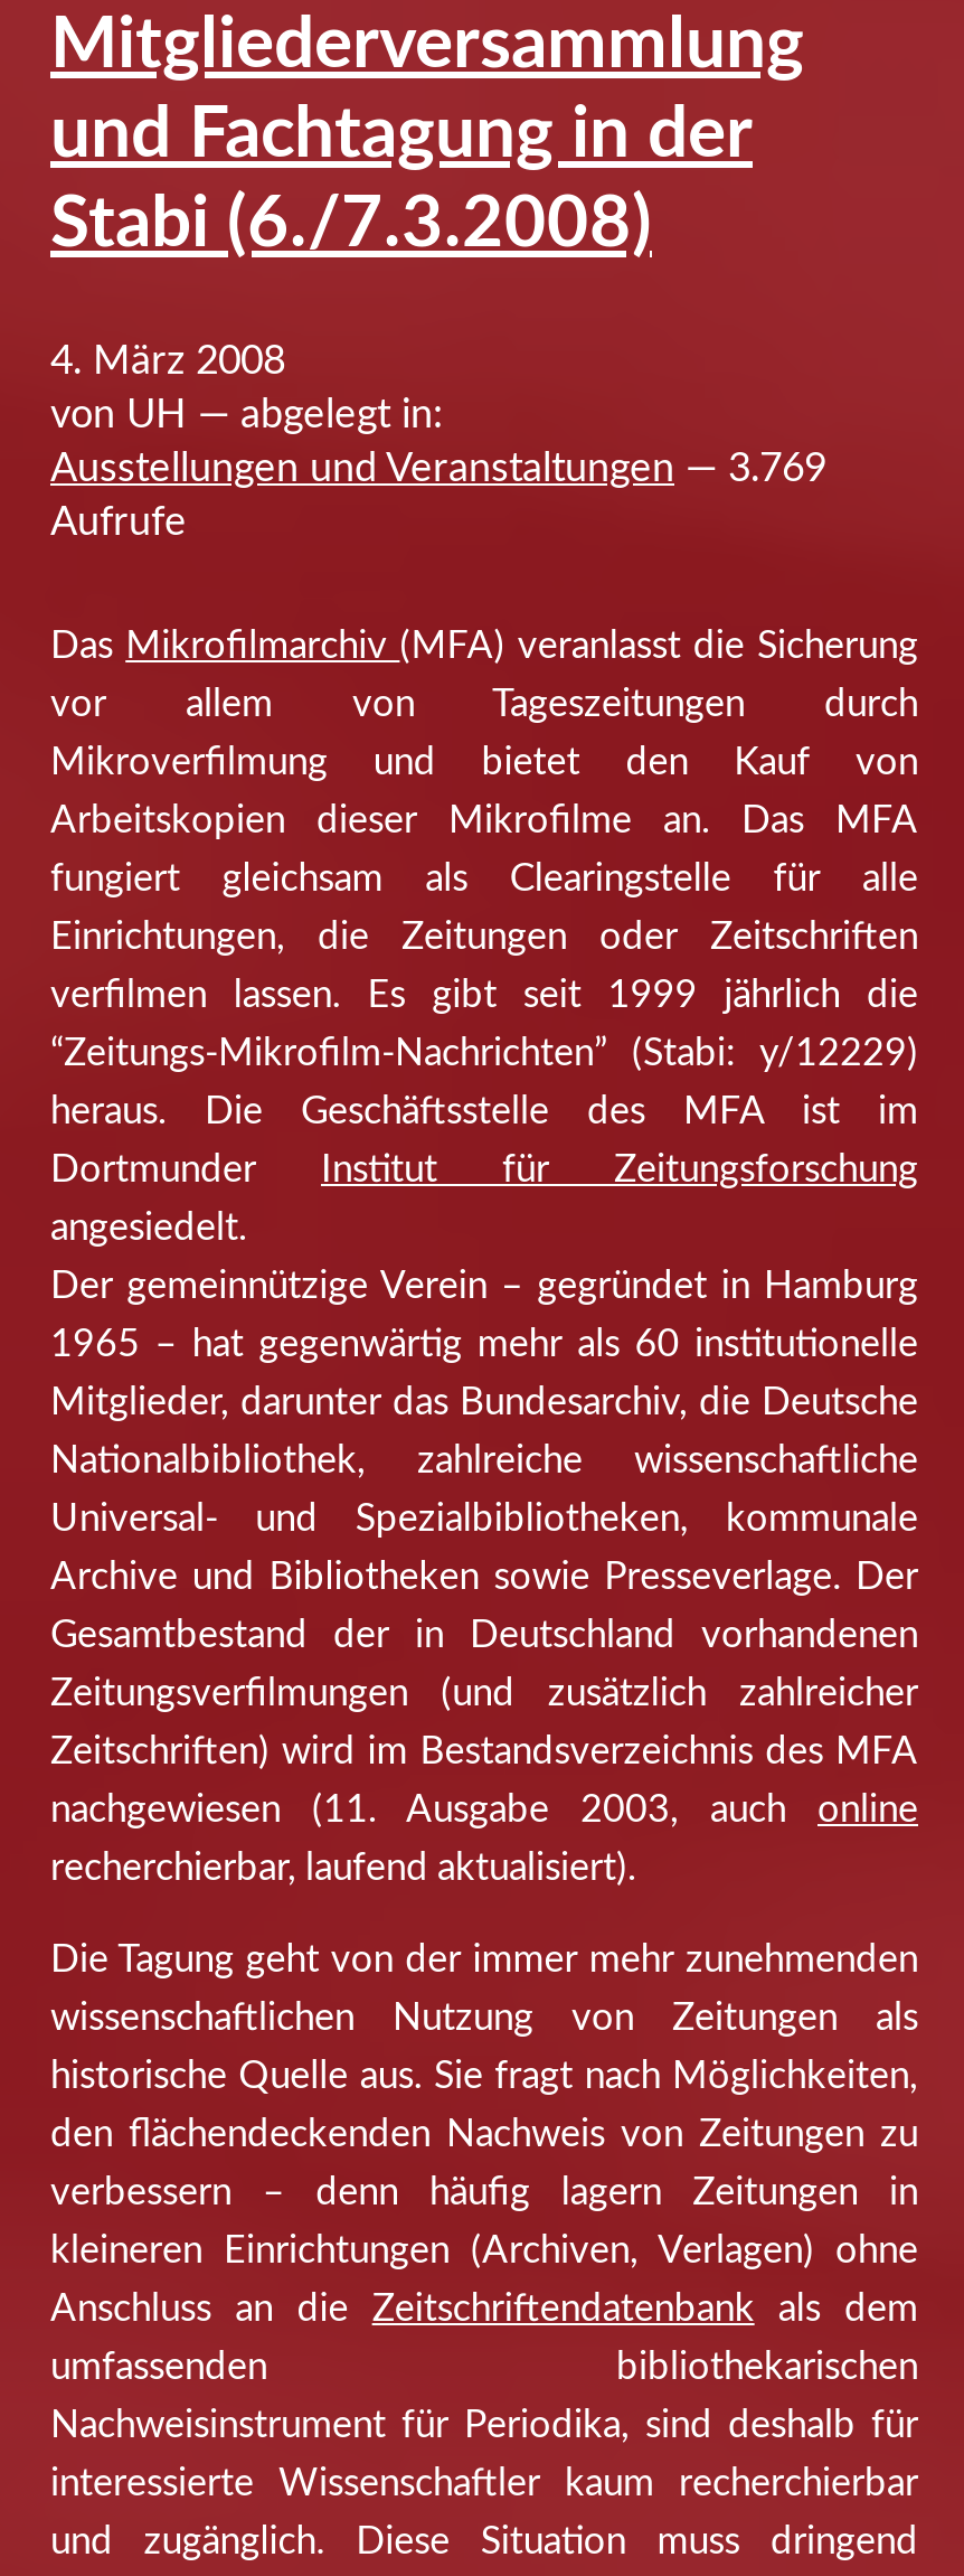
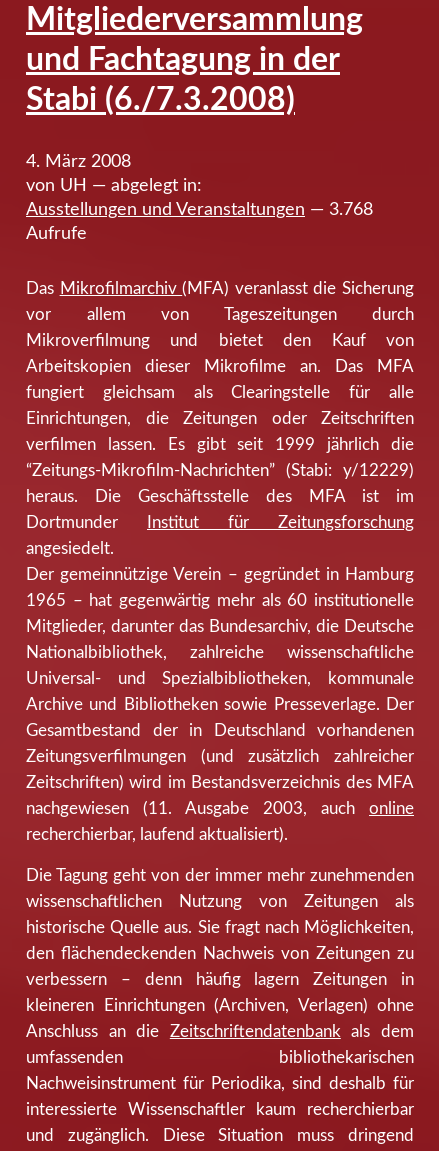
[50,450,826,490] Ausstellungen und Veranstaltungen — 3.769 -> [26,201,373,219] Ausstellungen und Veranstaltungen — 3.768

